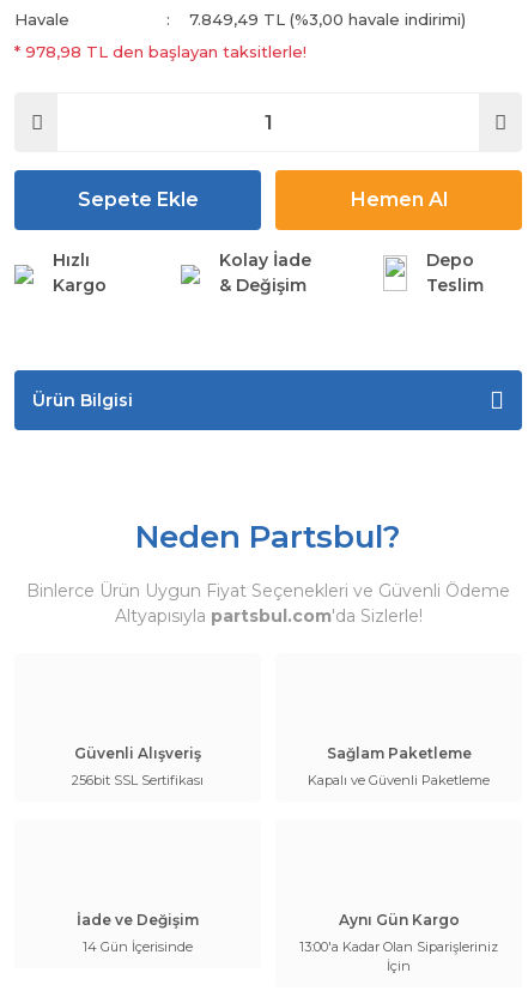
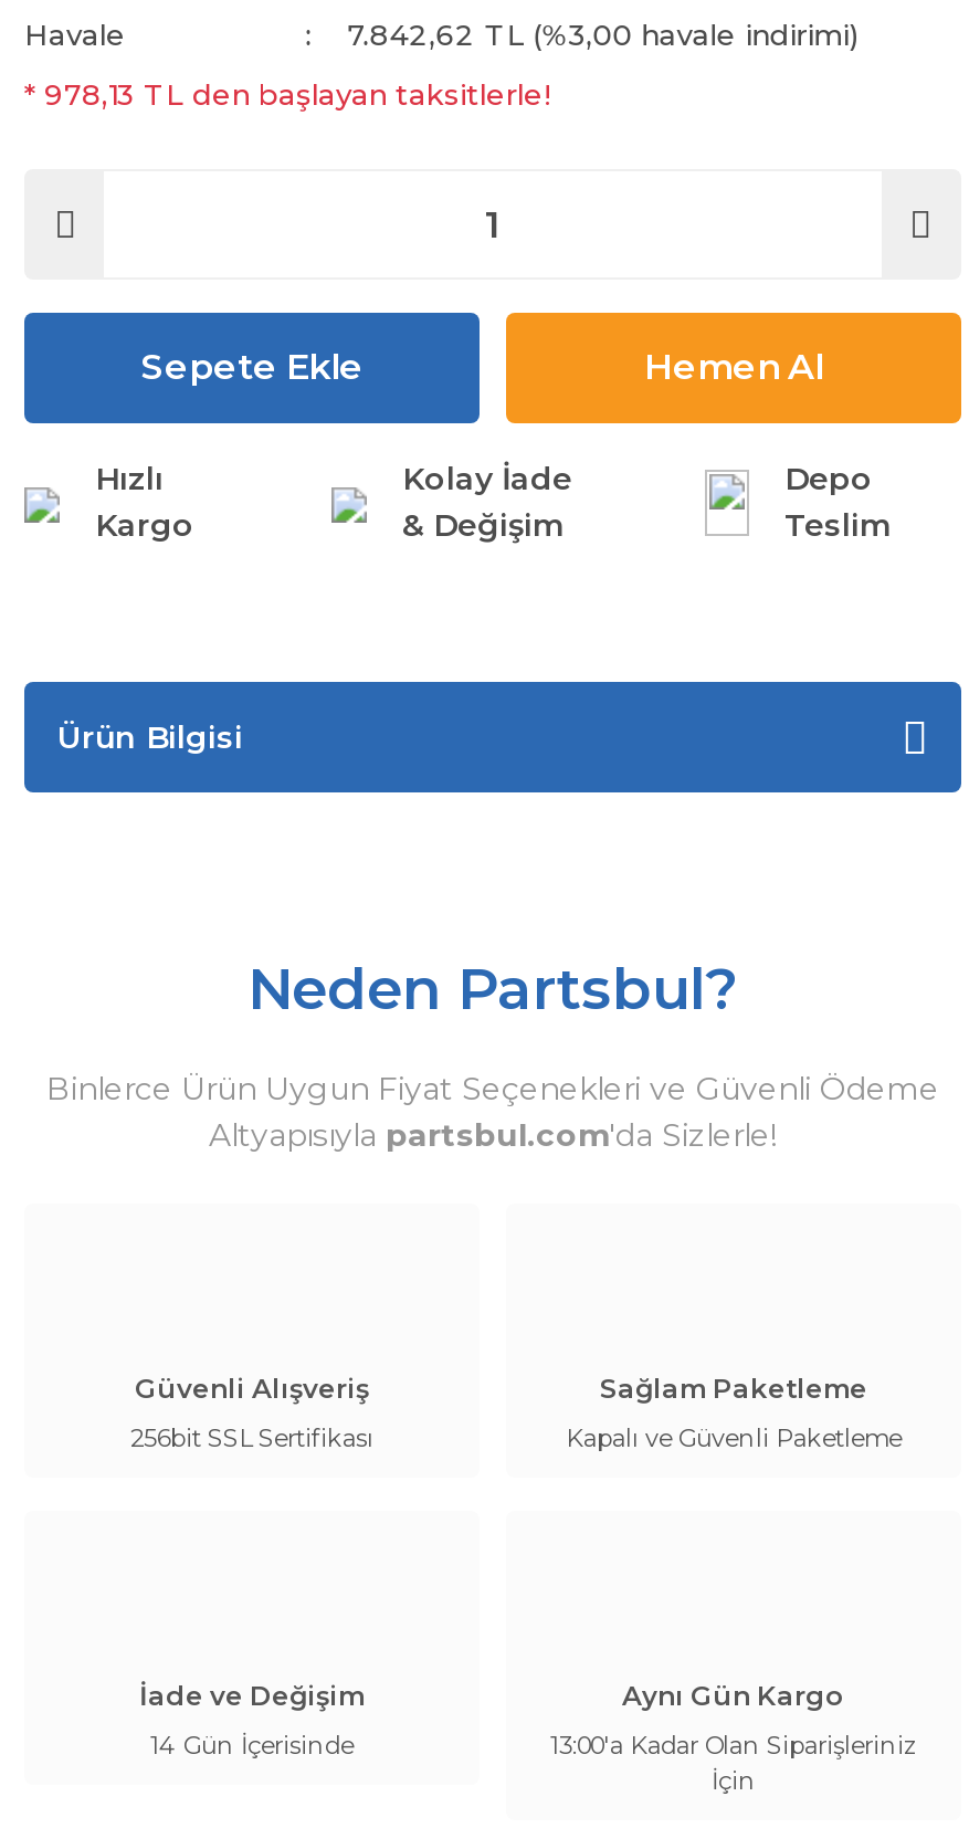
[189,10,466,29] 7.849,49 TL (%3,00 havale indirimi) -> [347,17,858,52] 7.842,62 TL (%3,00 havale indirimi)
[14,42,307,61] * 978,98 TL den başlayan taksitlerle! -> [24,76,550,112] * 978,13 TL den başlayan taksitlerle!

